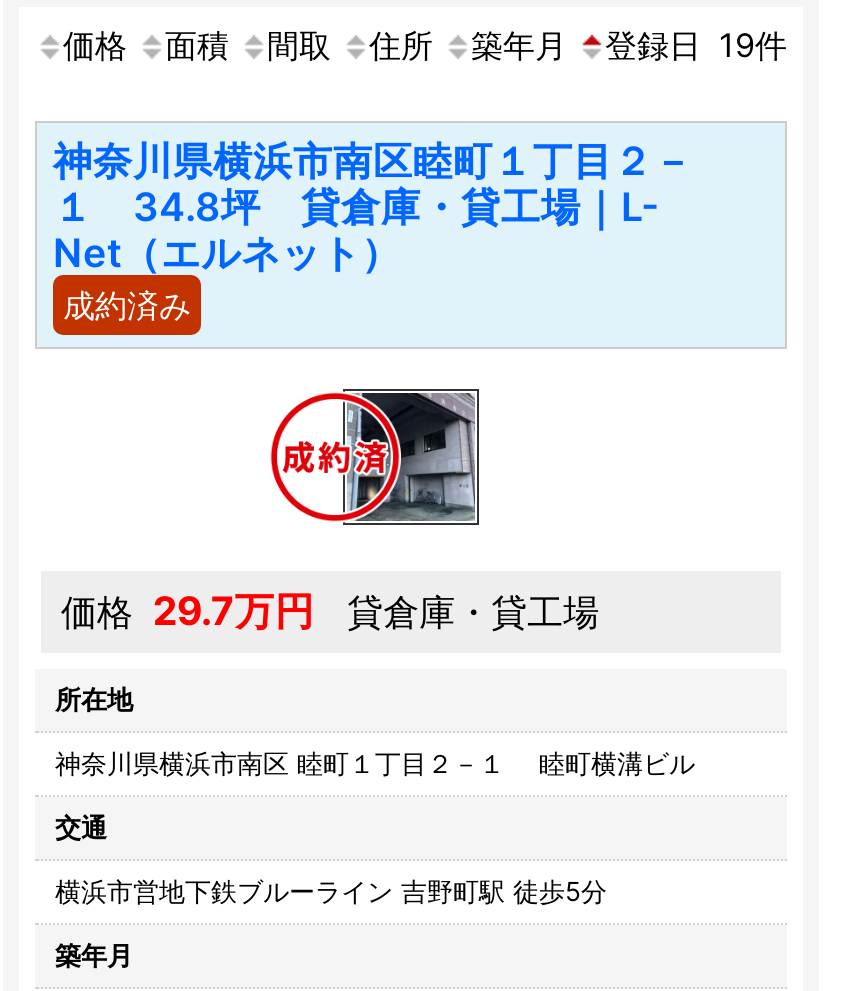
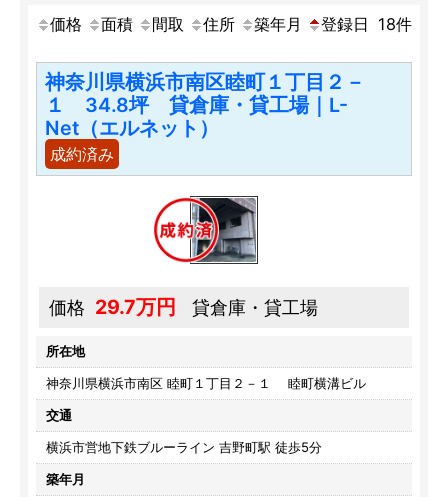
[63,26,787,66] 価格 面積 間取 住所 築年月 登録日 19件 -> [50,14,412,34] 価格 面積 間取 住所 築年月 登録日 18件

